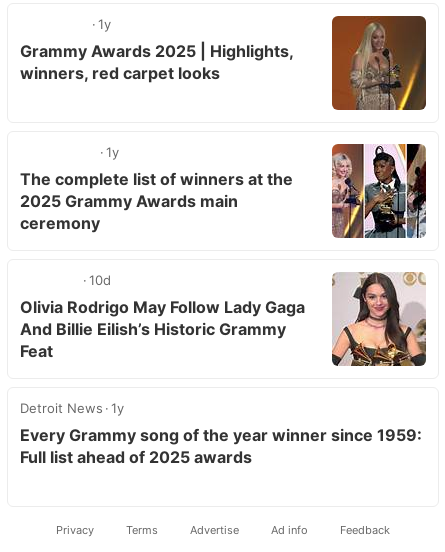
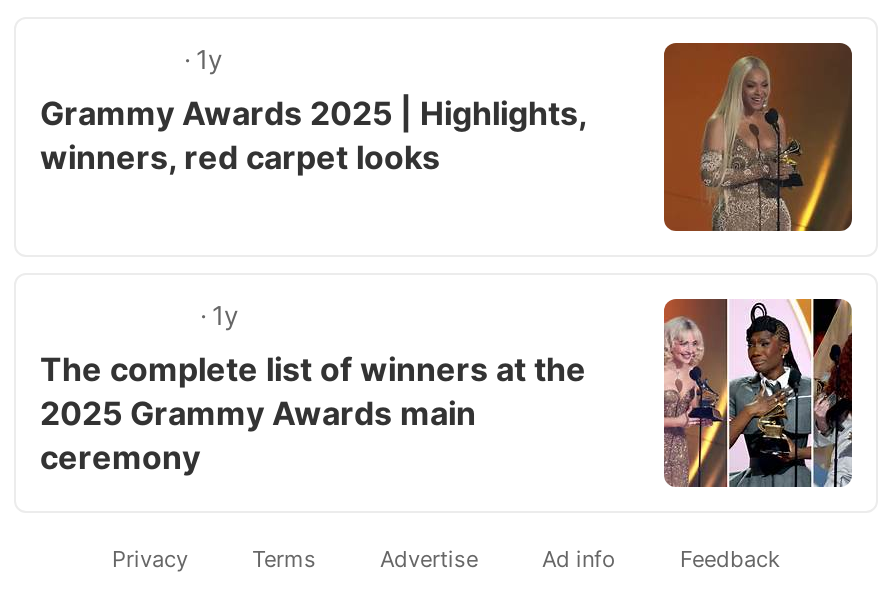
[20,272,426,467] [image] | 10d | Olivia Rodrigo May Follow Lady Gaga | And Billie Eilish’s Historic Grammy | Feat | Detroit News 1y | Every Grammy song of the year winner since 1959: | Full list ahead of 2025 awards -> none

